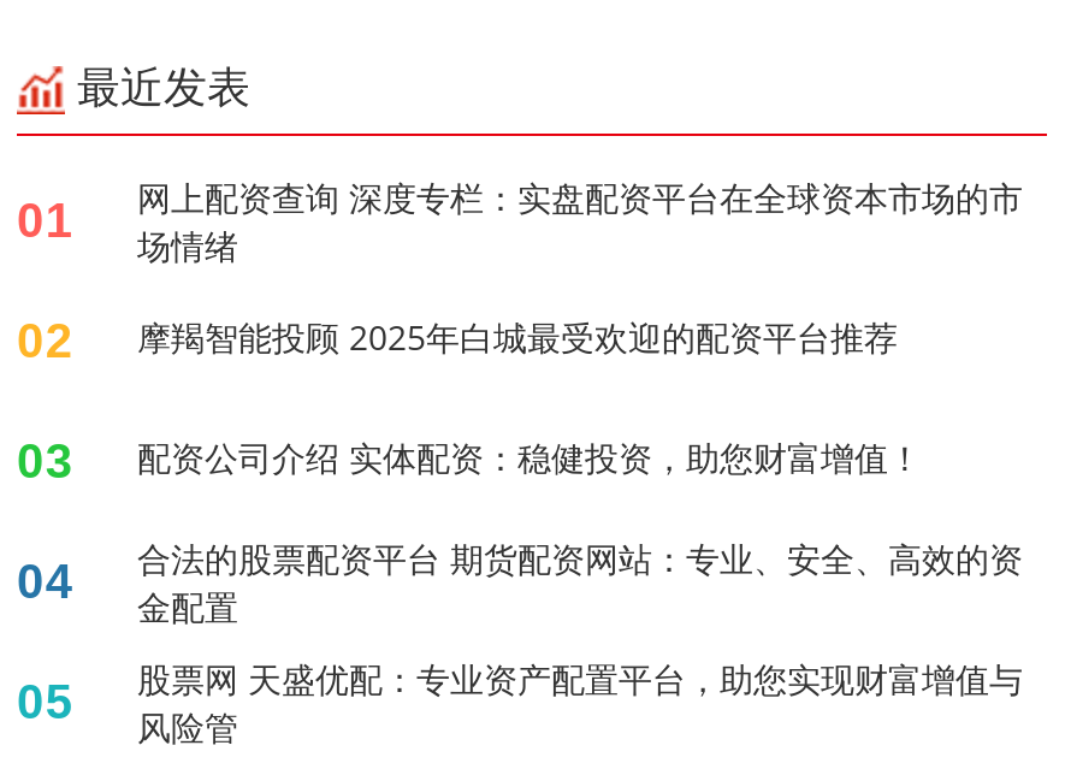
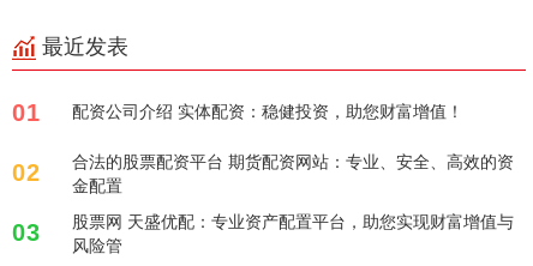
[17,174,1023,486] 网上配资查询 深度专栏：实盘配资平台在全球资本市场的市 | 场情绪 | 02 | 摩羯智能投顾 2025年白城最受欢迎的配资平台推荐 | 03 -> none
[17,535,1023,628] 04 合法的股票配资平台 期货配资网站：专业、安全、高效的资 金配置 -> [12,149,514,196] 02 合法的股票配资平台 期货配资网站：专业、安全、高效的资 金配置
[17,655,1023,749] 05 股票网 天盛优配：专业资产配置平台，助您实现财富增值与 风险管 -> [12,209,514,256] 03 股票网 天盛优配：专业资产配置平台，助您实现财富增值与 风险管

